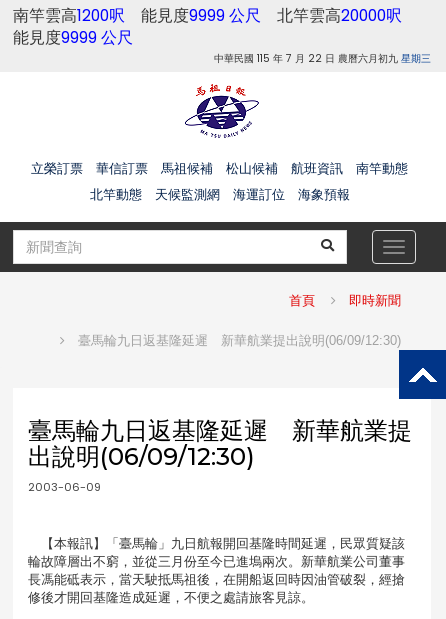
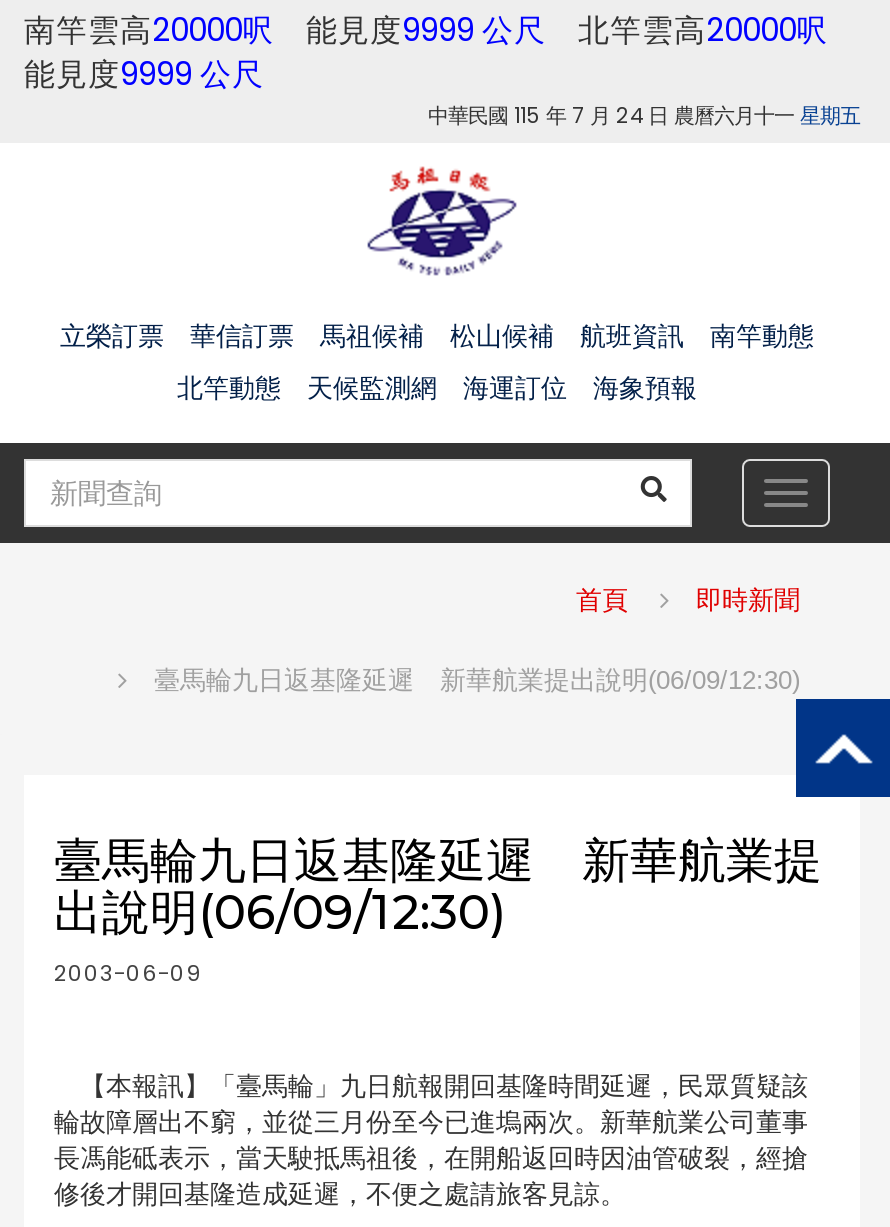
[13,5,418,26] 南竿雲高1200呎能見度9999 公尺北竿雲高20000呎 -> [24,9,860,51] 南竿雲高20000呎能見度9999 公尺北竿雲高20000呎
[214,51,431,66] 中華民國 115 年 7 月 22 日 農曆六月初九星期三 -> [428,101,860,131] 中華民國 115 年 7 月 24 日 農曆六月十一星期五

